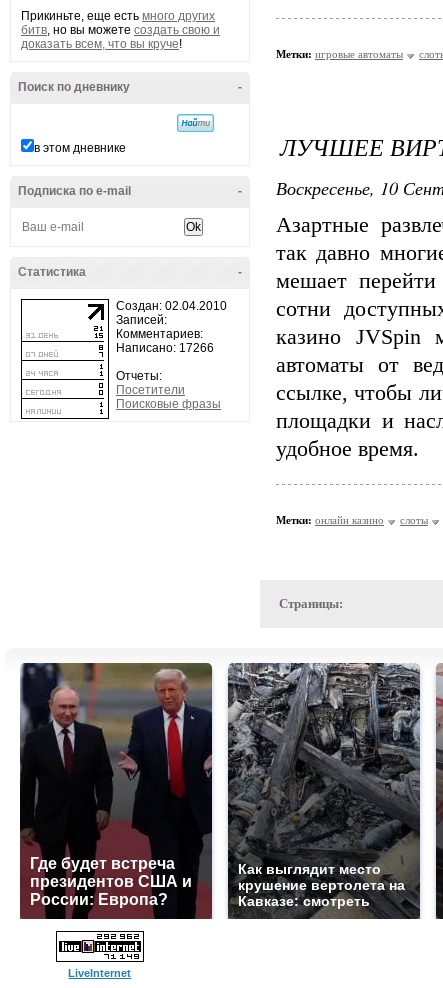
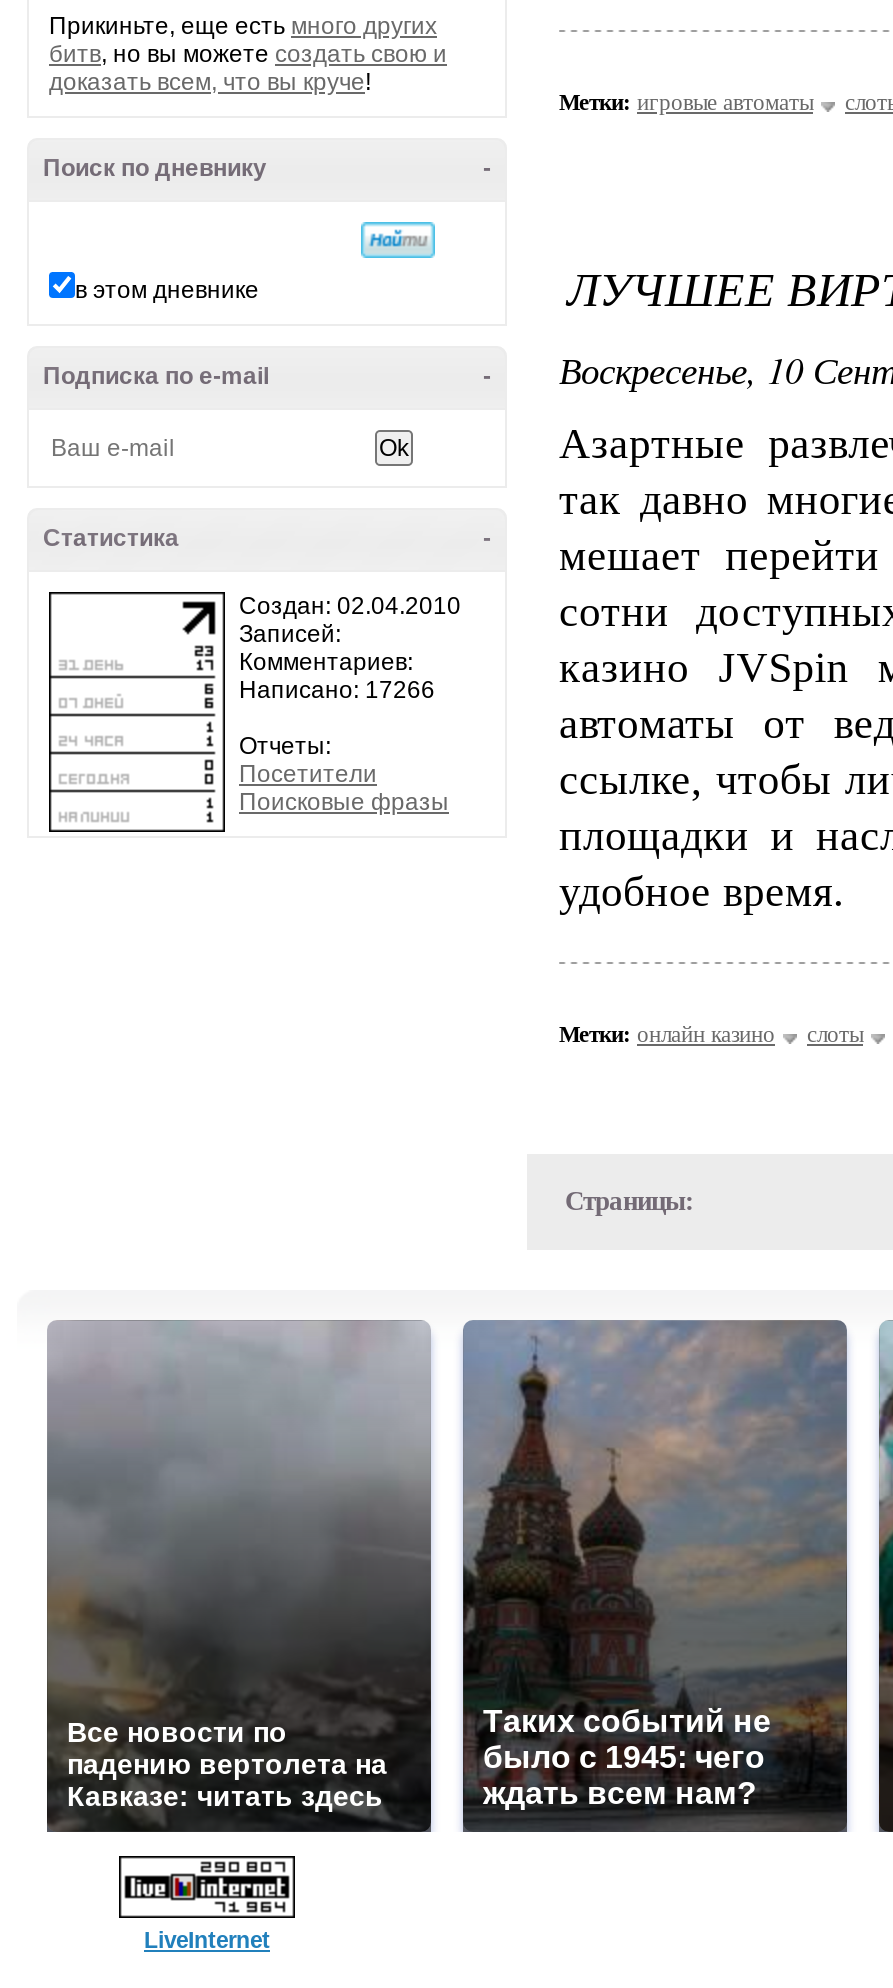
[20,663,212,919] [image] | Где будет встреча | президентов США и | России: Европа? -> [45,1320,431,1832] [image] | Все новости по | падению вертолета на | Кавказе: читать здесь
[228,663,420,909] [image] | Как выглядит место | крушение вертолета на | Кавказе: смотреть -> [461,1320,849,1810] [image] | Таких событий не | было с 1945: чего | ждать всем нам?

